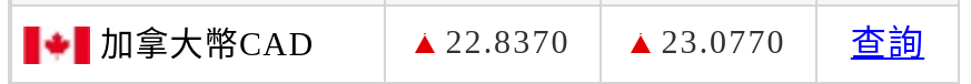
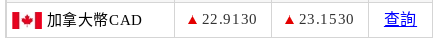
[435,24,570,60] 22.8370 -> [197,11,258,27] 22.9130
[651,24,925,62] 23.0770 查詢 -> [294,11,417,28] 23.1530 查詢

